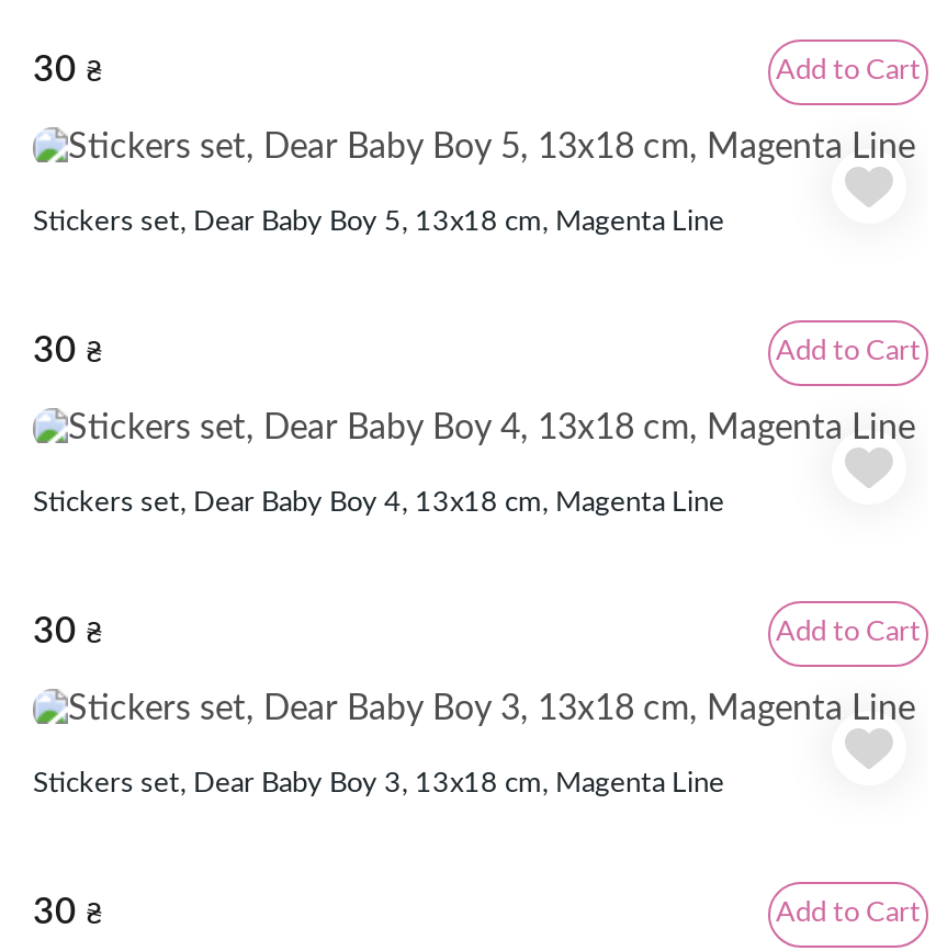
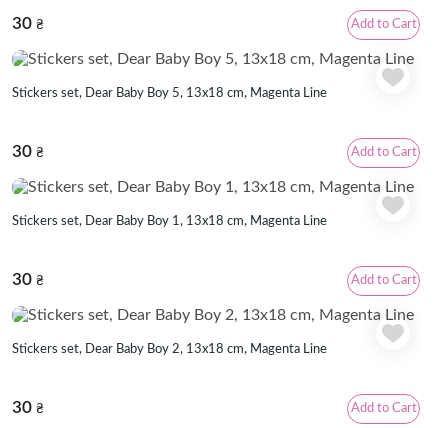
[33,489,724,518] Stickers set, Dear Baby Boy 4, 13х18 cm, Magenta Line -> [12,215,327,228] Stickers set, Dear Baby Boy 1, 13х18 cm, Magenta Line
[33,770,724,799] Stickers set, Dear Baby Boy 3, 13х18 cm, Magenta Line -> [12,343,327,356] Stickers set, Dear Baby Boy 2, 13х18 cm, Magenta Line

